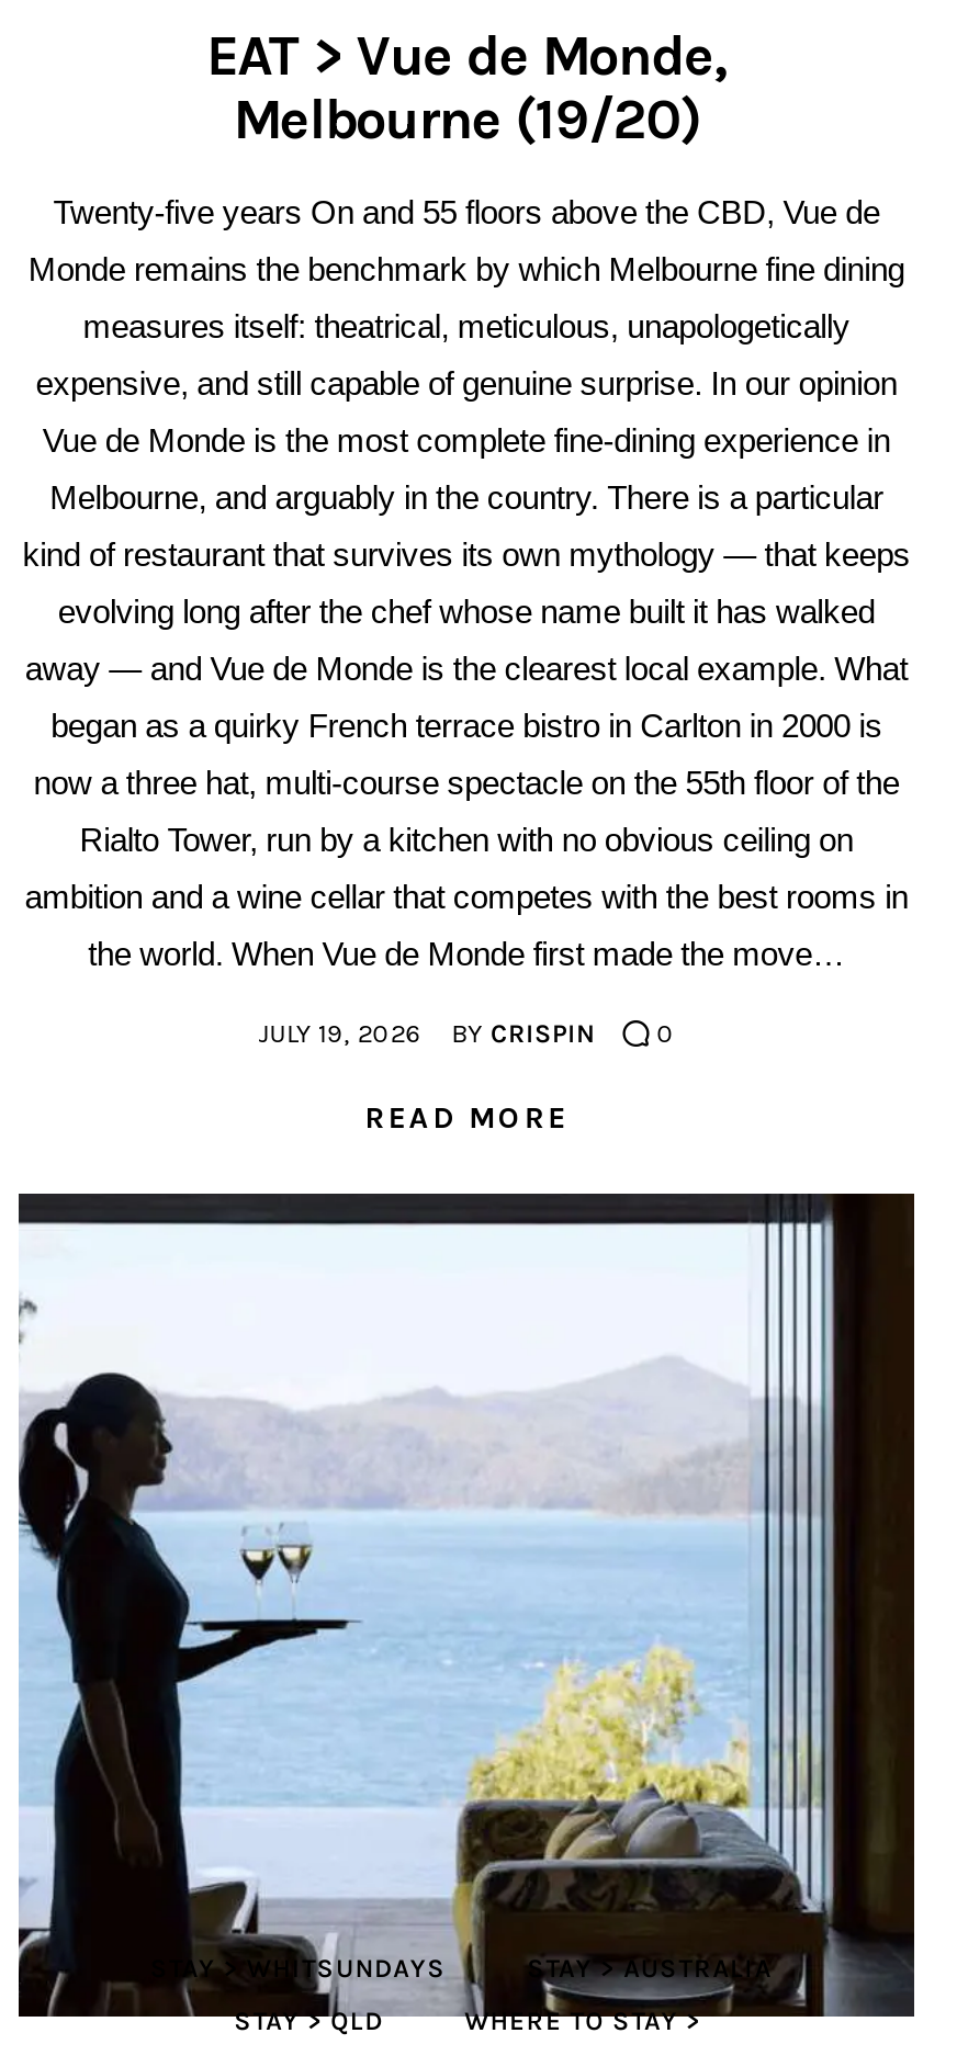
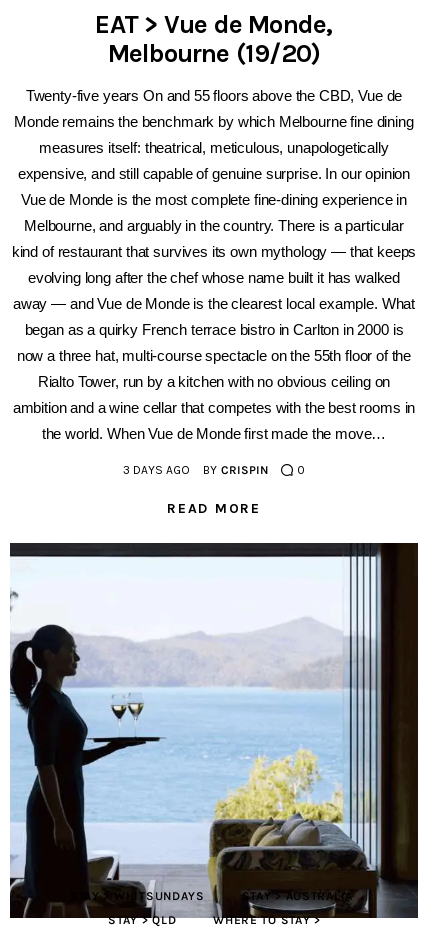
[258,1018,594,1049] JULY 19, 2026 BY CRISPIN -> [123,463,268,477] 3 DAYS AGO BY CRISPIN

